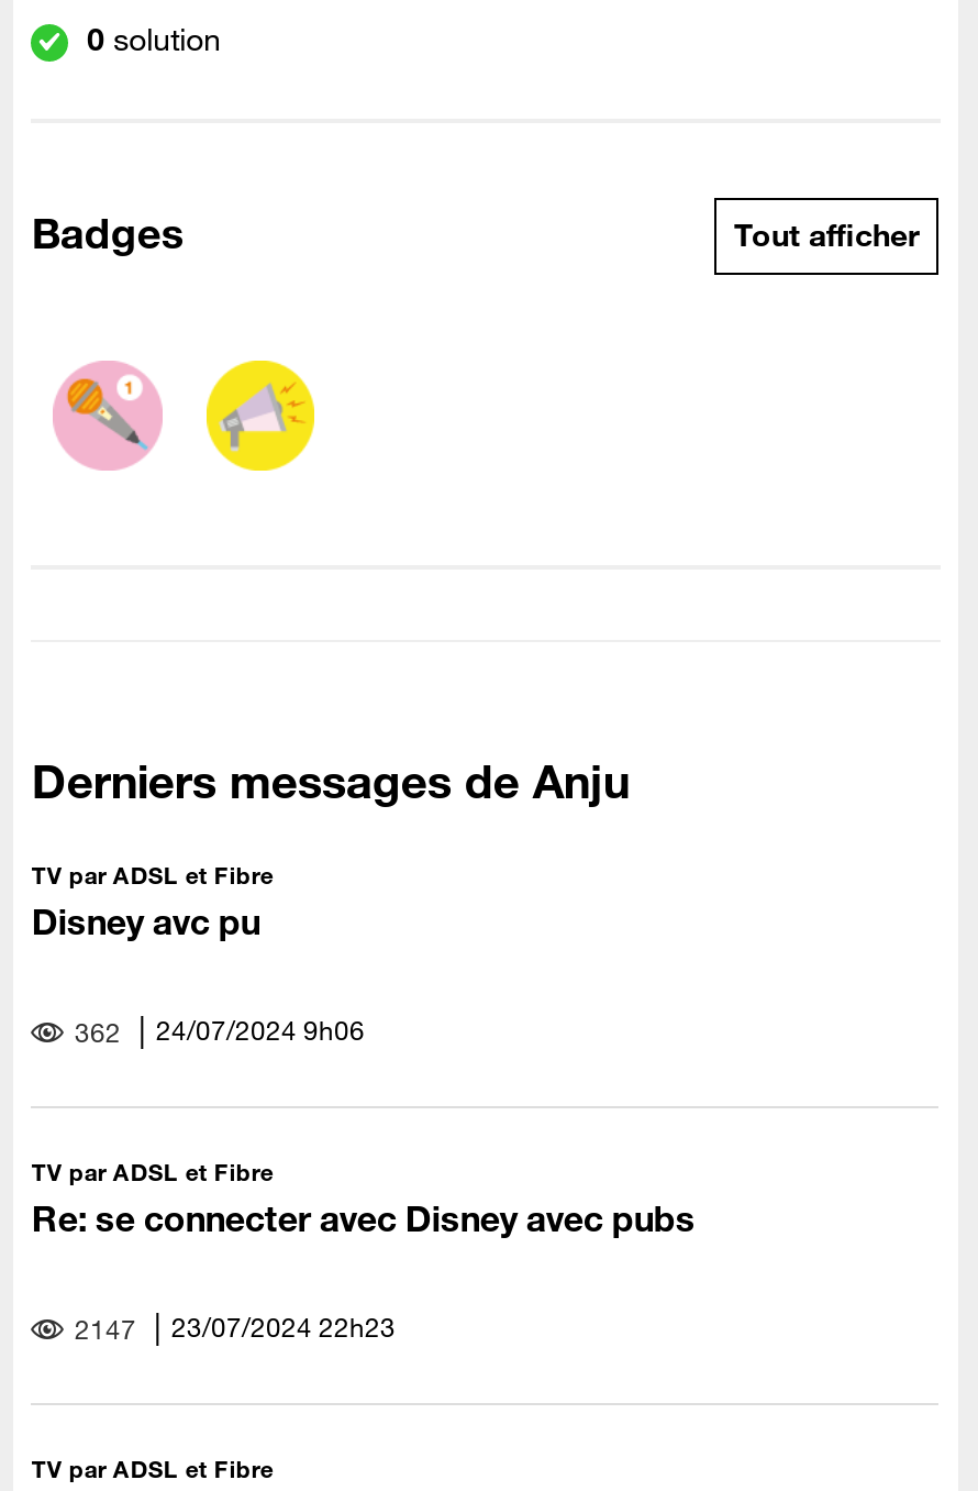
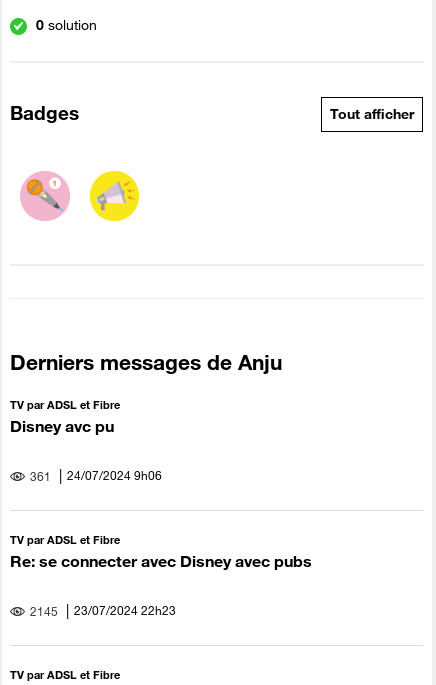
[68,1011,365,1048] 362 24/07/2024 9h06 -> [27,467,162,484] 361 24/07/2024 9h06
[68,1308,395,1345] 2147 23/07/2024 22h23 -> [27,602,176,619] 2145 23/07/2024 22h23

